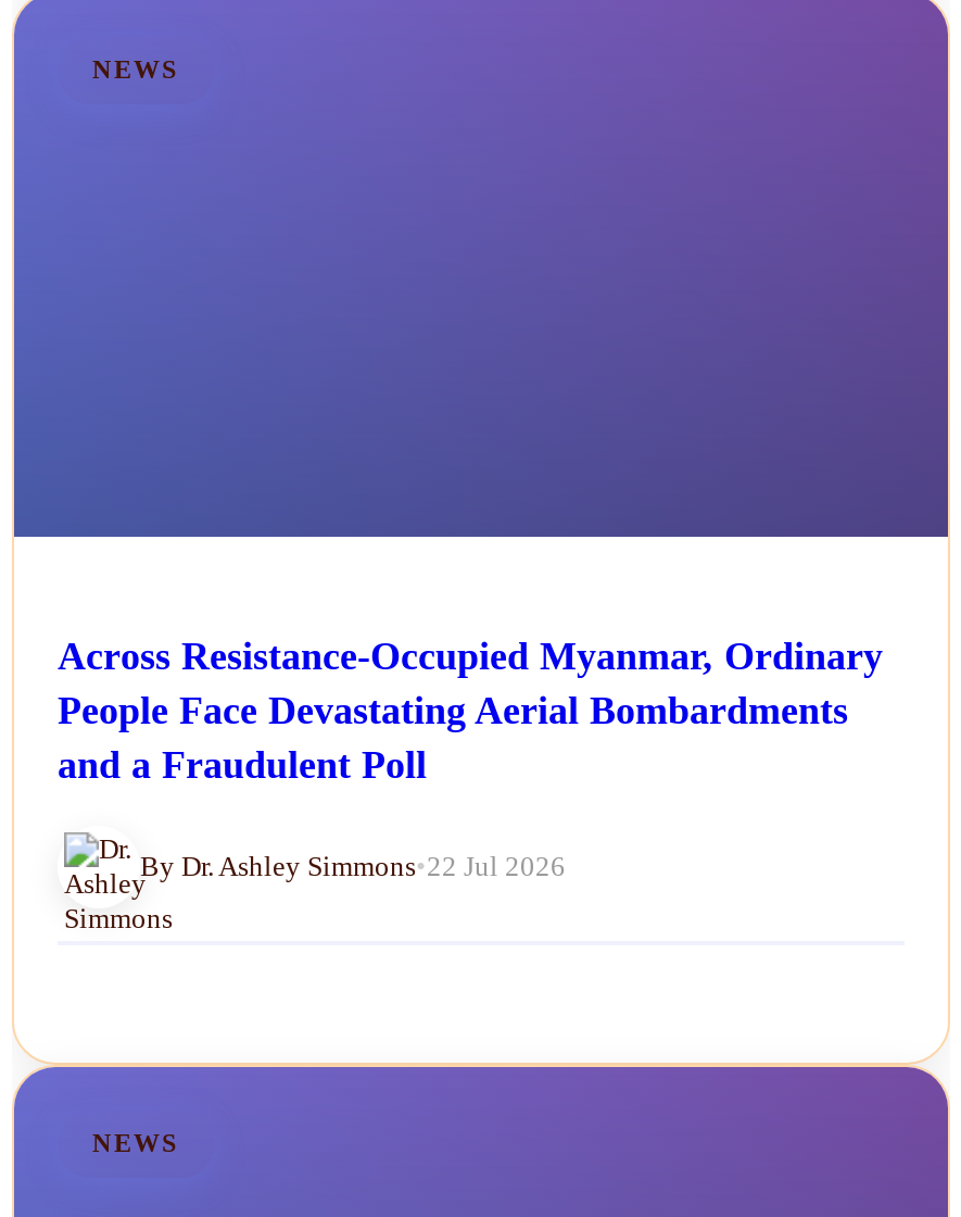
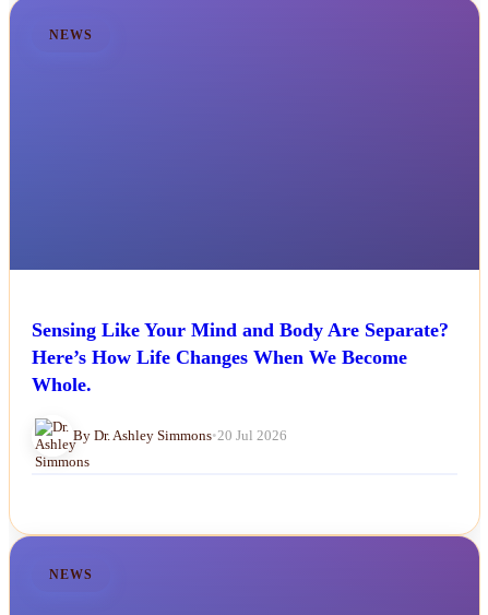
[58,635,883,787] Across Resistance-Occupied Myanmar, Ordinary | People Face Devastating Aerial Bombardments | and a Fraudulent Poll -> [32,319,449,396] Sensing Like Your Mind and Body Are Separate? | Here’s How Life Changes When We Become | Whole.
[140,850,566,883] By Dr. Ashley Simmons • 22 Jul 2026 -> [73,427,287,444] By Dr. Ashley Simmons • 20 Jul 2026

